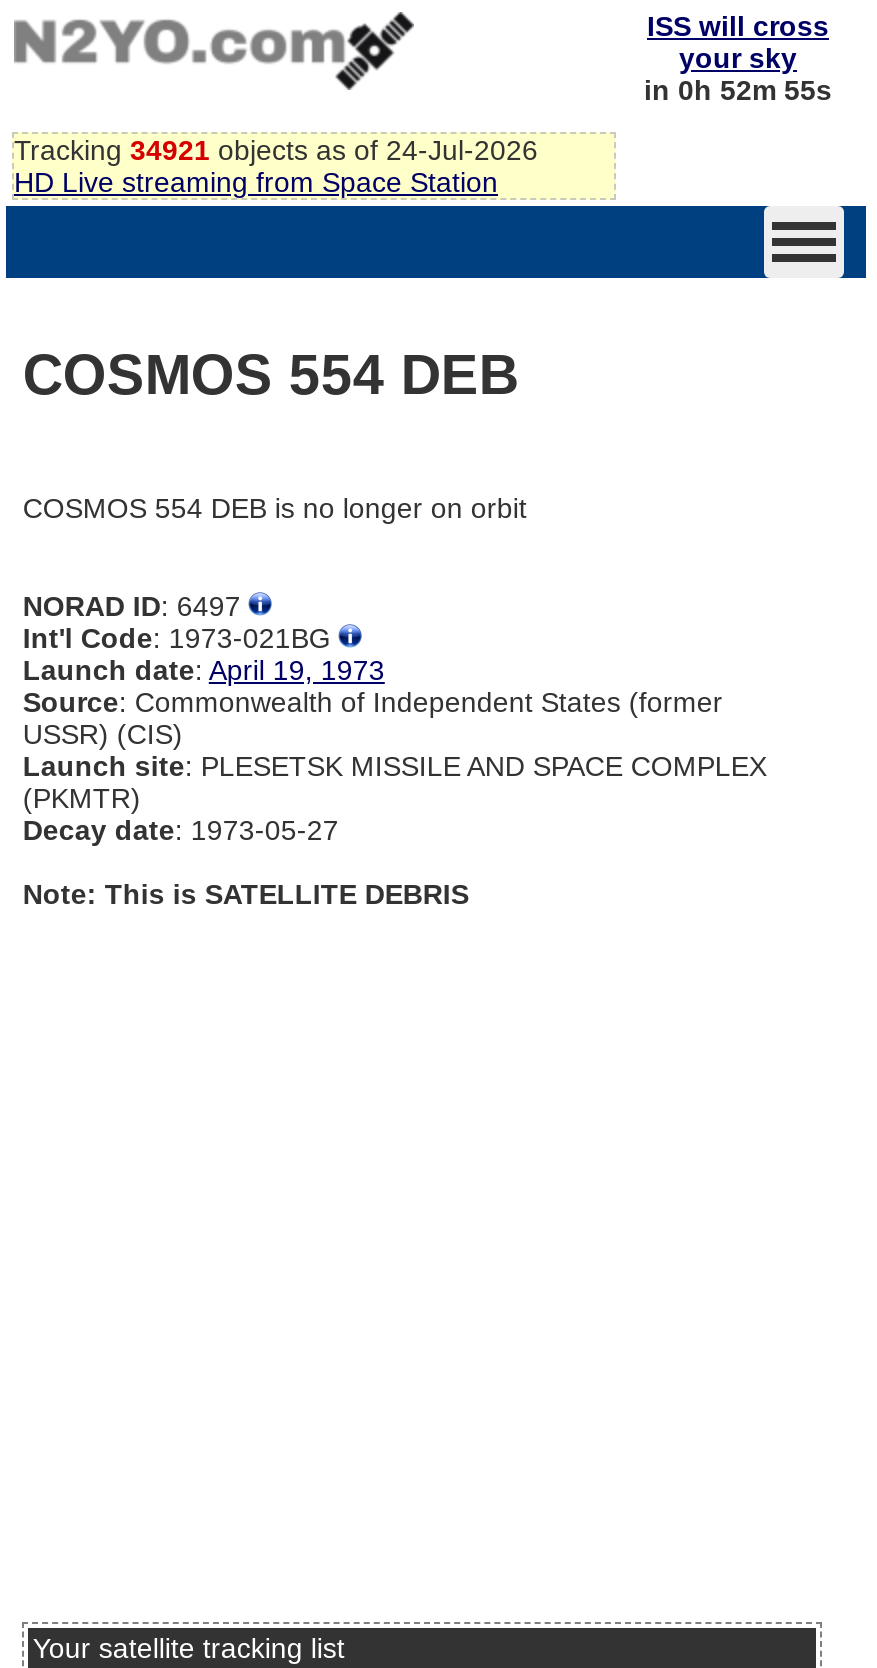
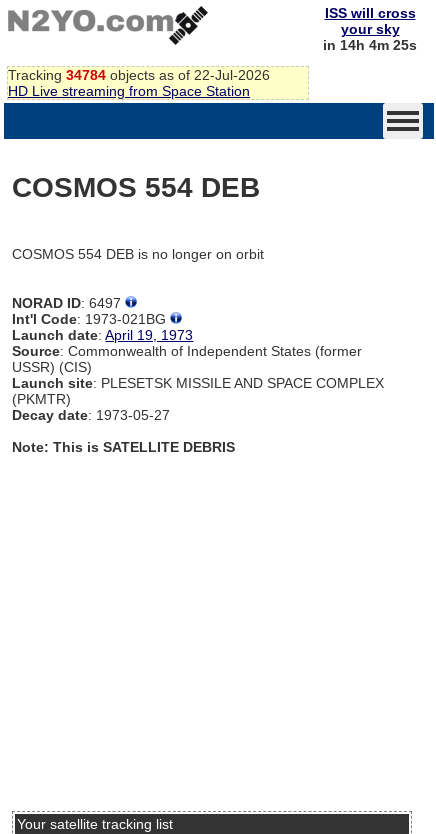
[644,74,832,106] in 0h 52m 55s -> [323,37,417,53] in 14h 4m 25s
[14,134,538,166] Tracking 34921 objects as of 24-Jul-2026 -> [8,67,270,83] Tracking 34784 objects as of 22-Jul-2026

